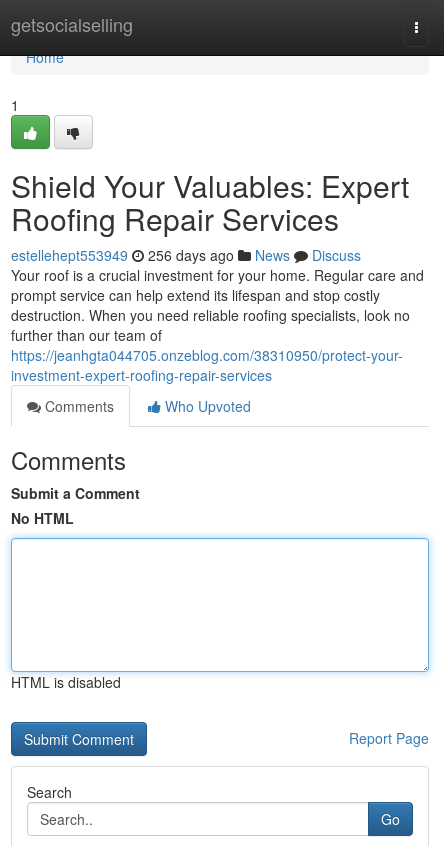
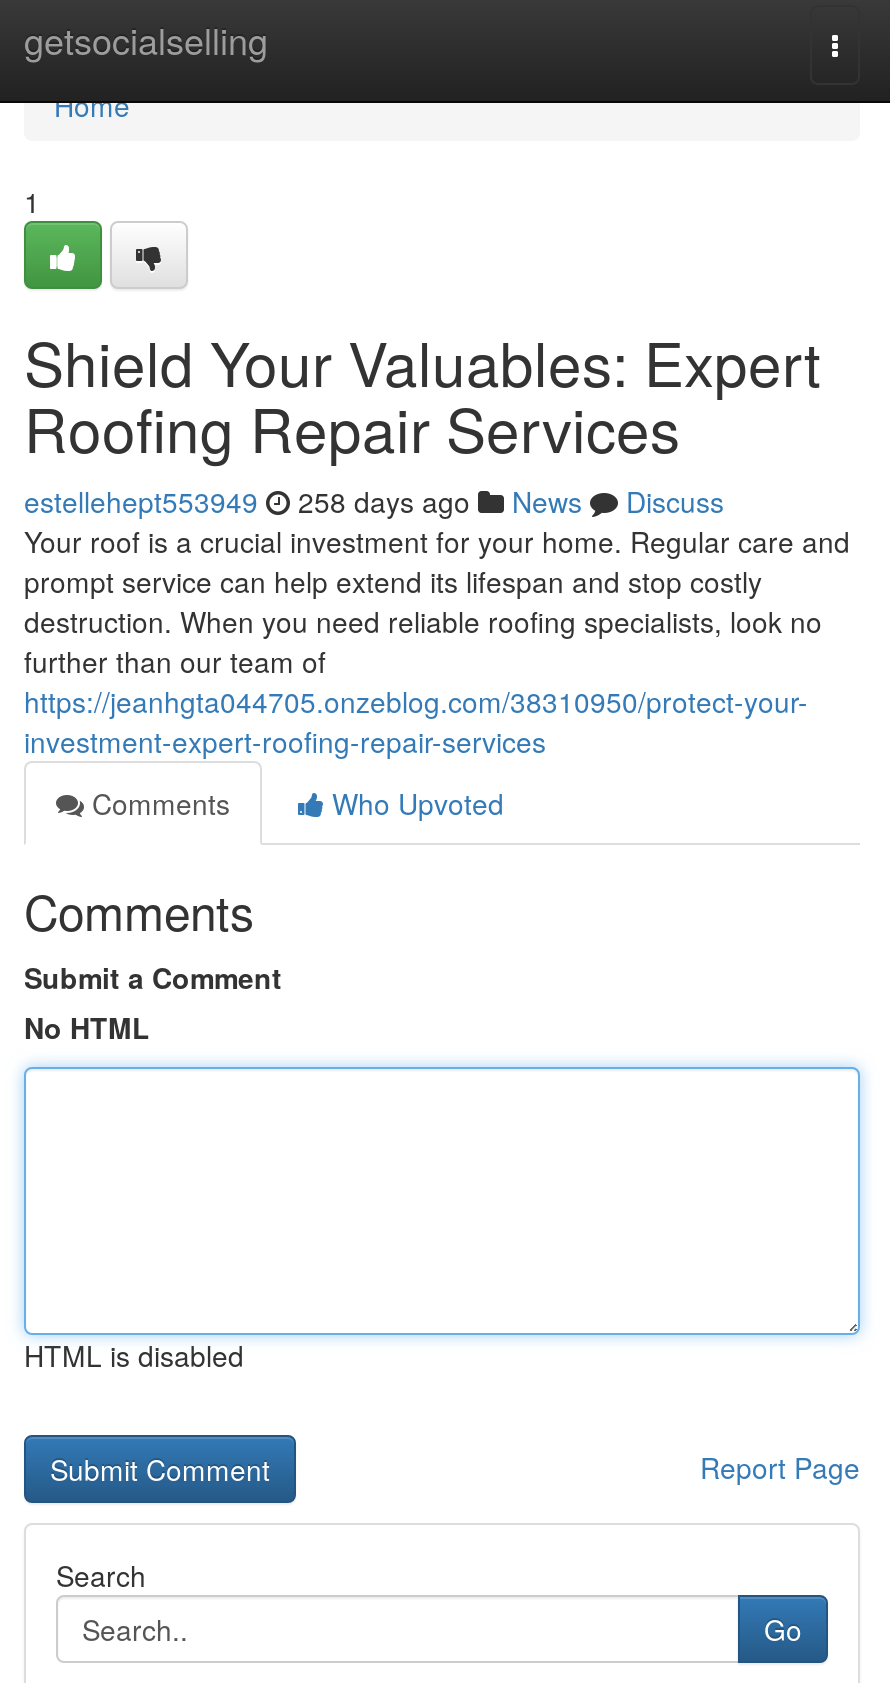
[11,245,361,265] estellehept553949 256 days ago News Discuss -> [24,481,724,521] estellehept553949 258 days ago News Discuss

